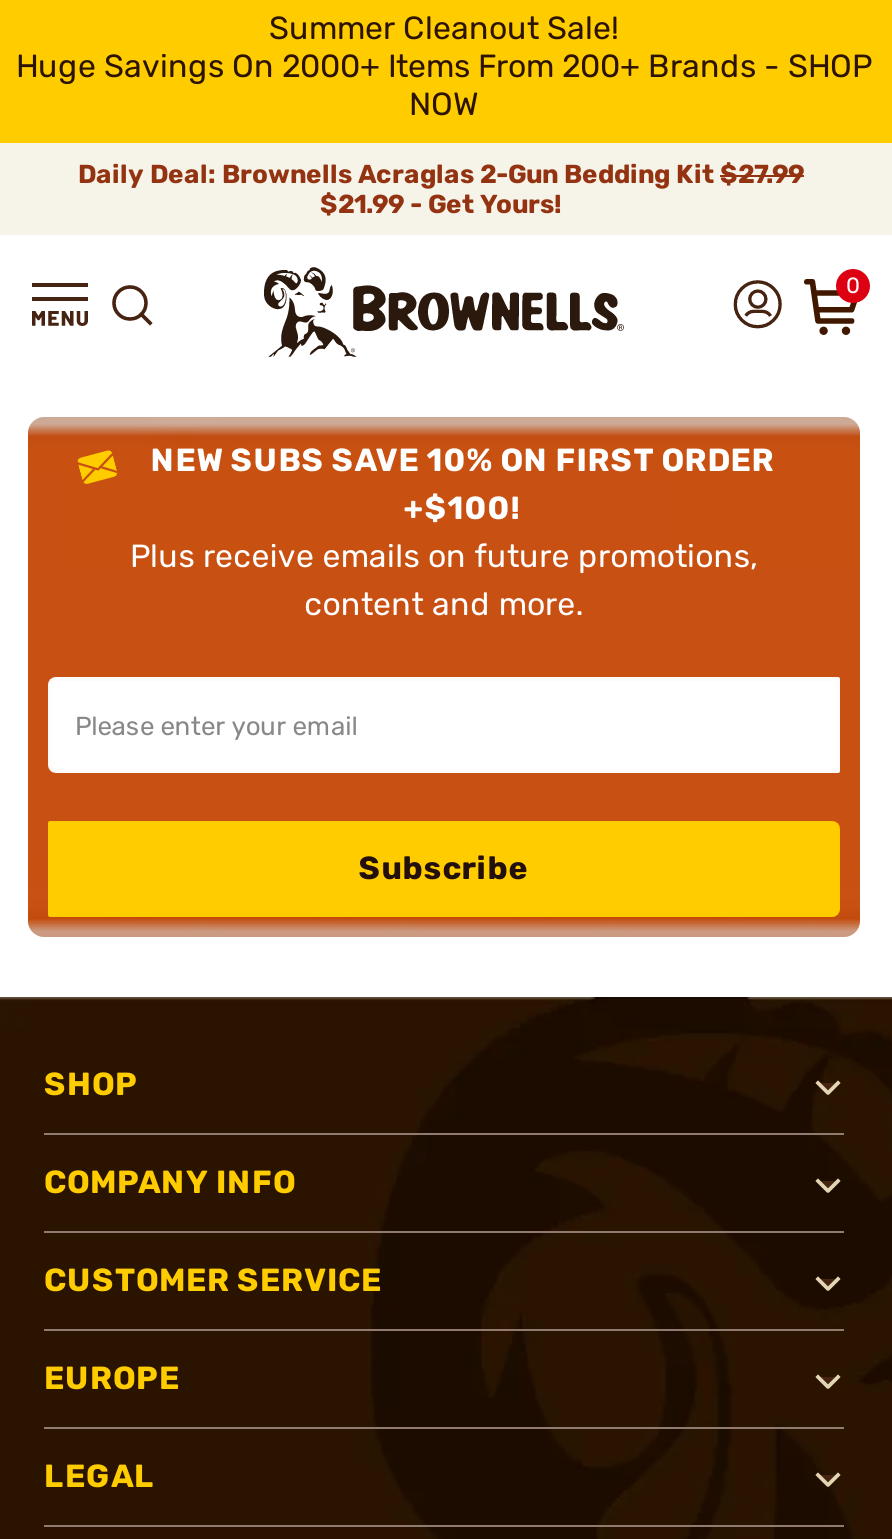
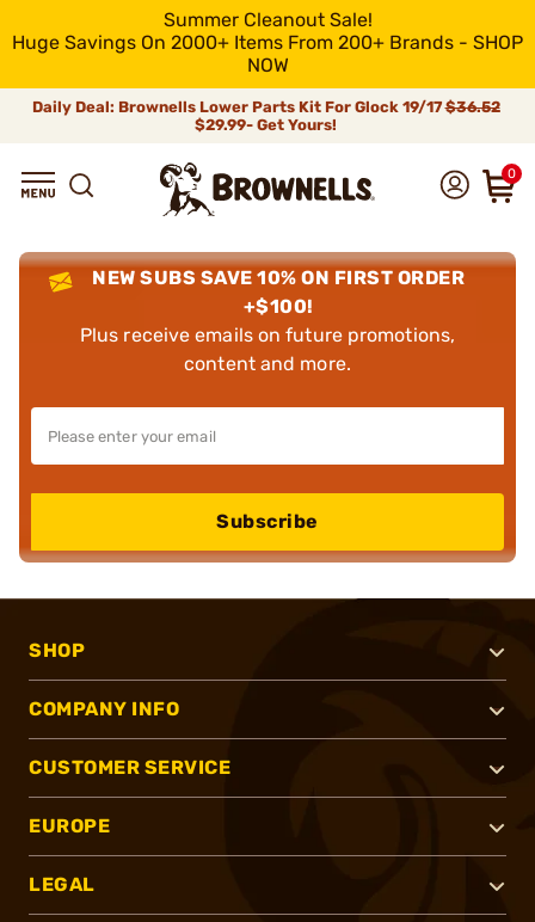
[78,159,804,219] Daily Deal: Brownells Acraglas 2-Gun Bedding Kit $27.99 | $21.99 - Get Yours! -> [32,98,500,134] Daily Deal: Brownells Lower Parts Kit For Glock 19/17 $36.52 | $29.99- Get Yours!

